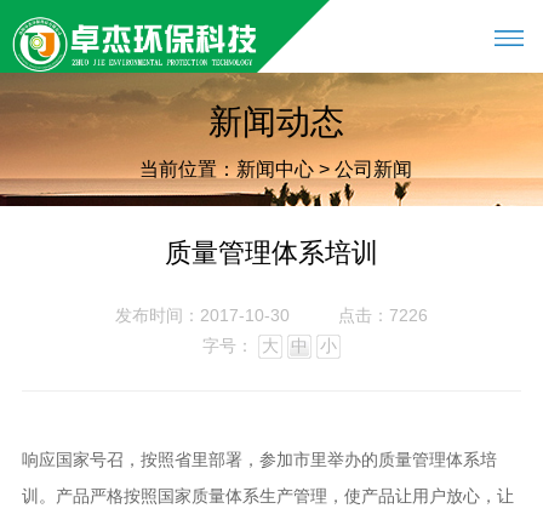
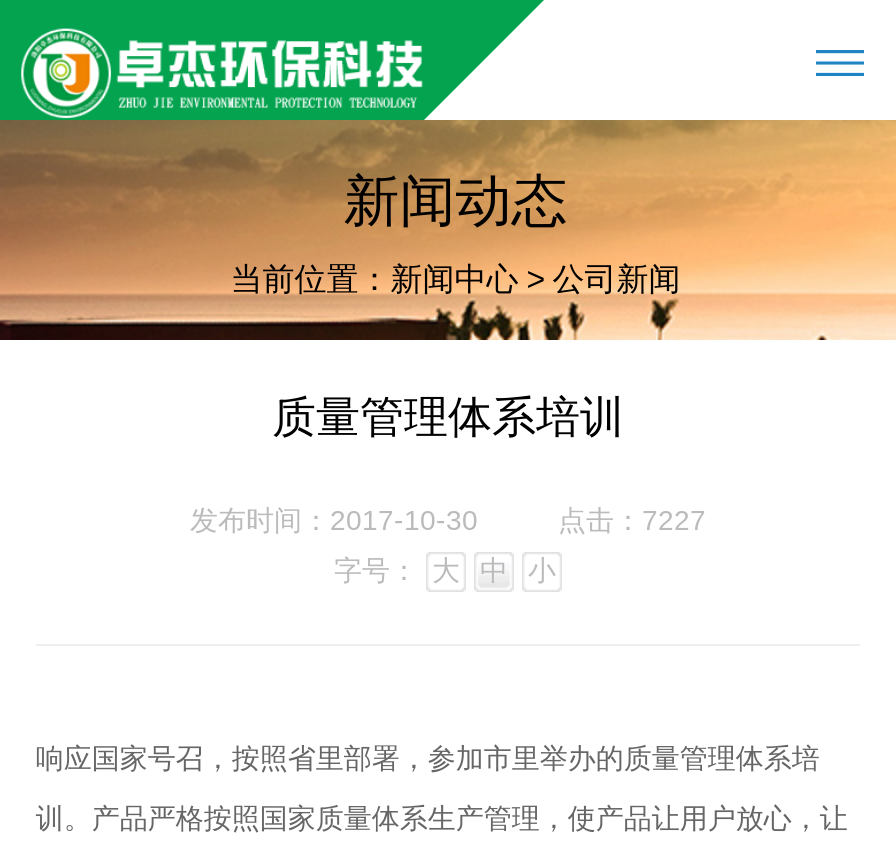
[338,305,428,325] 点击：7226 -> [558,504,706,536] 点击：7227

